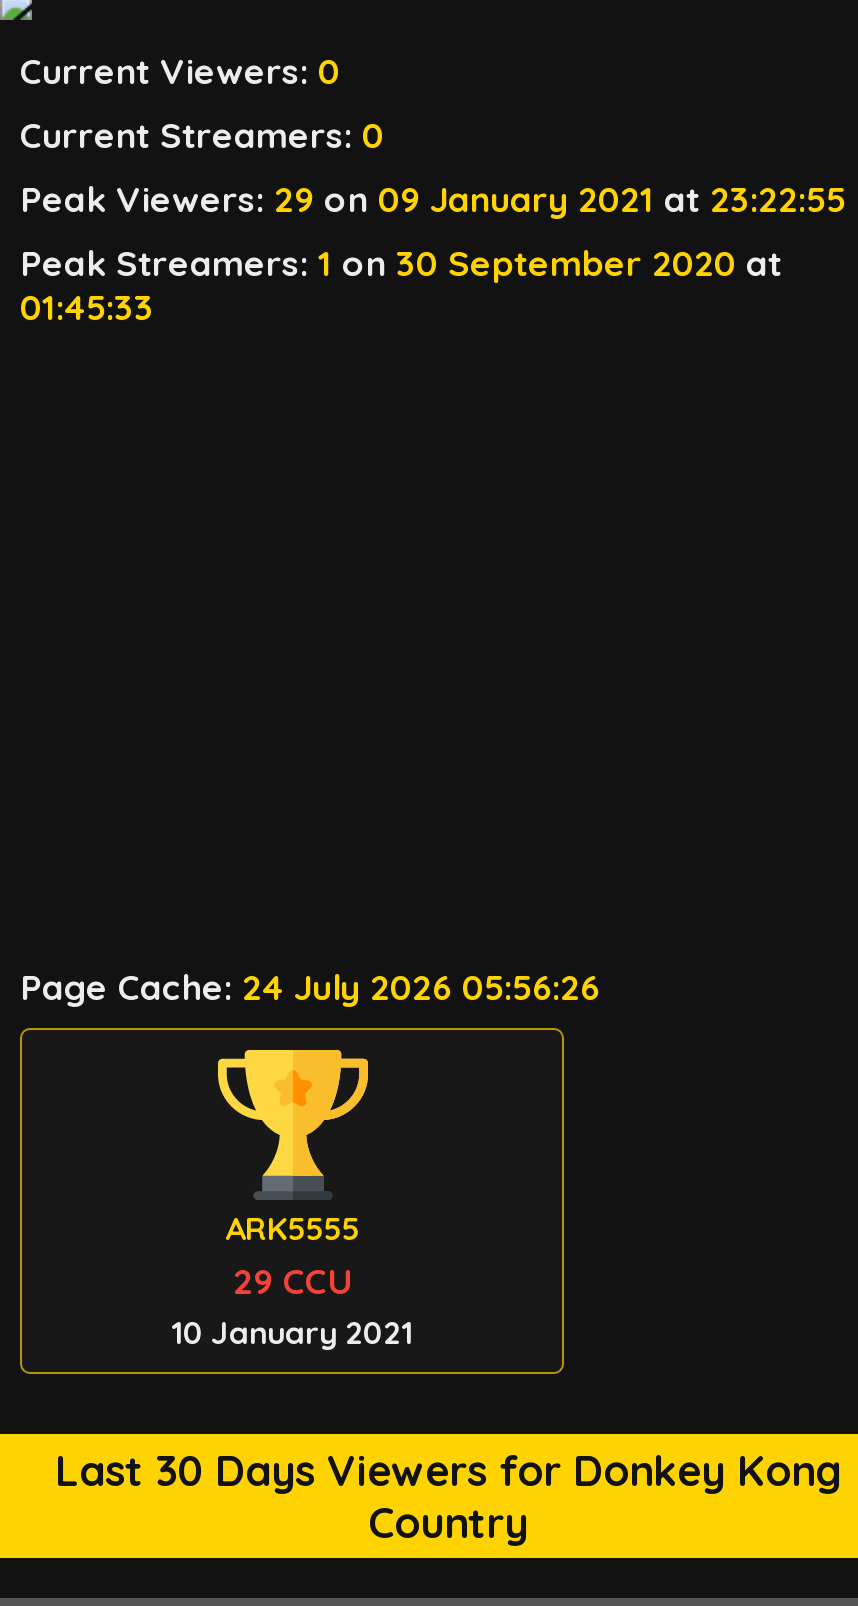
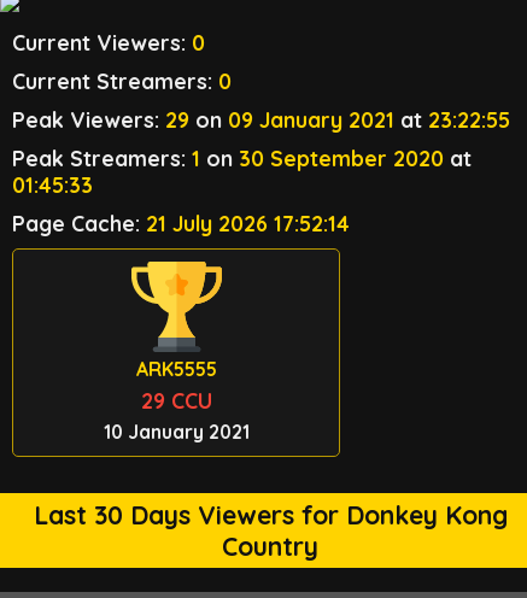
[20,964,600,1008] Page Cache: 24 July 2026 05:56:26 -> [12,210,350,236] Page Cache: 21 July 2026 17:52:14

